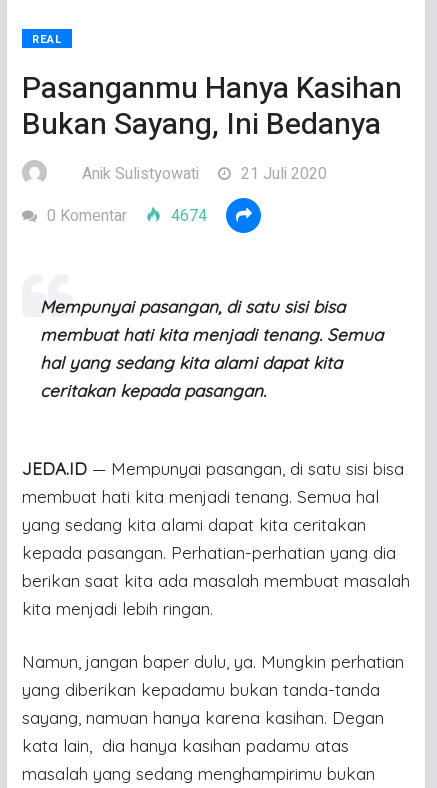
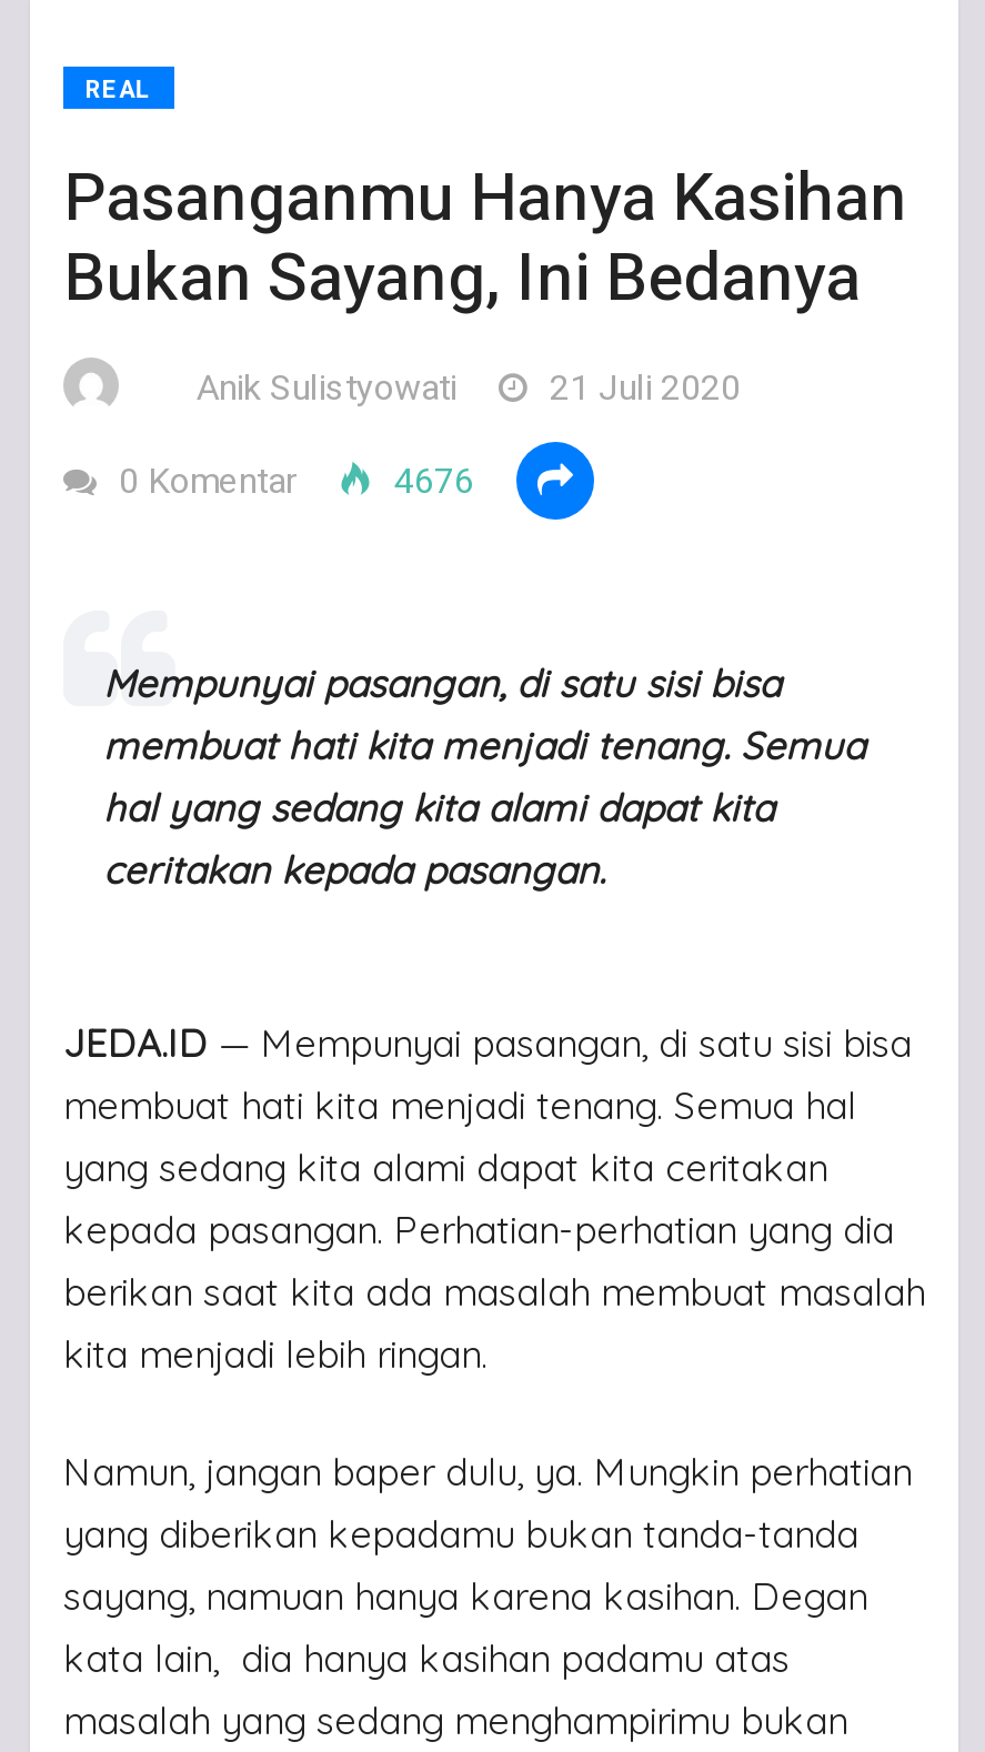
[47,204,207,228] 0 Komentar 4674 -> [119,455,474,509] 0 Komentar 4676

